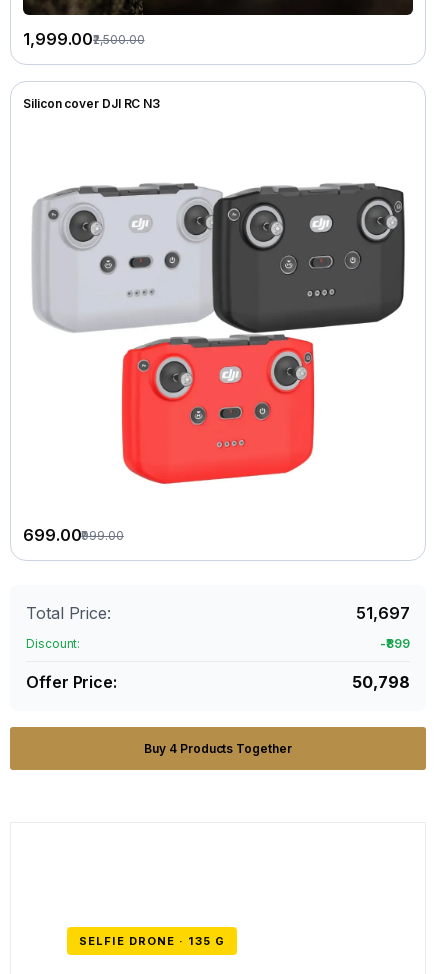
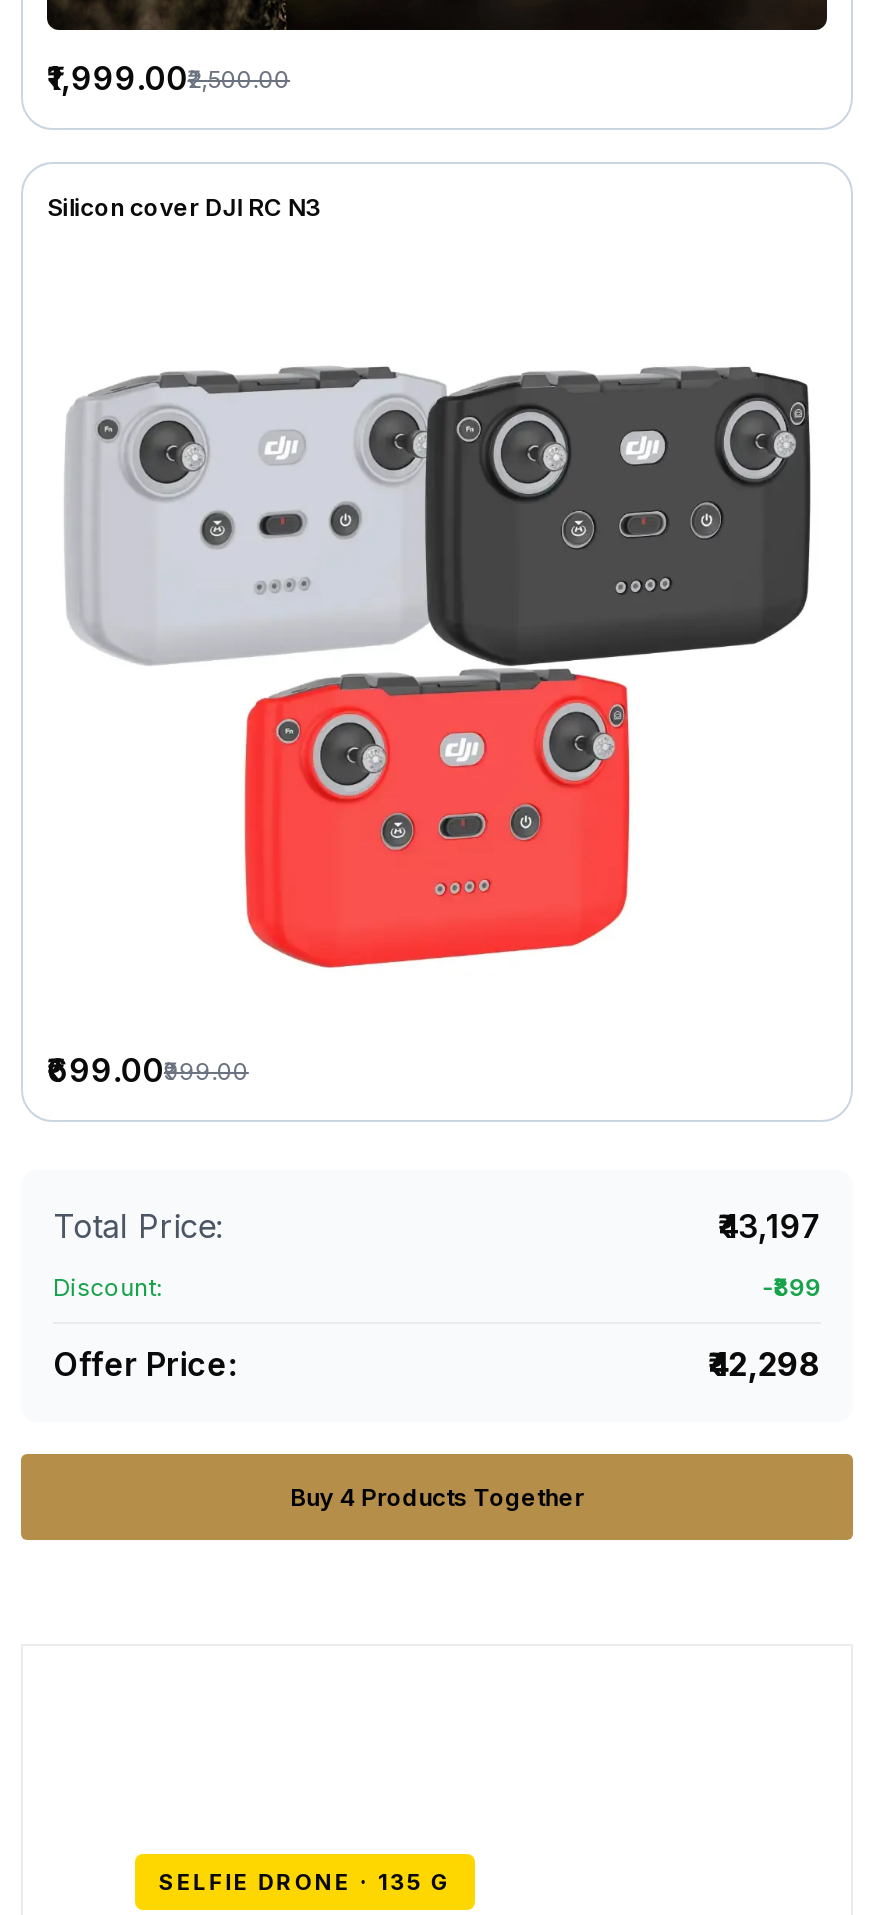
[356,603,410,623] ₹51,697 -> [718,1206,821,1246] ₹43,197
[352,672,410,692] ₹50,798 -> [708,1344,821,1384] ₹42,298

